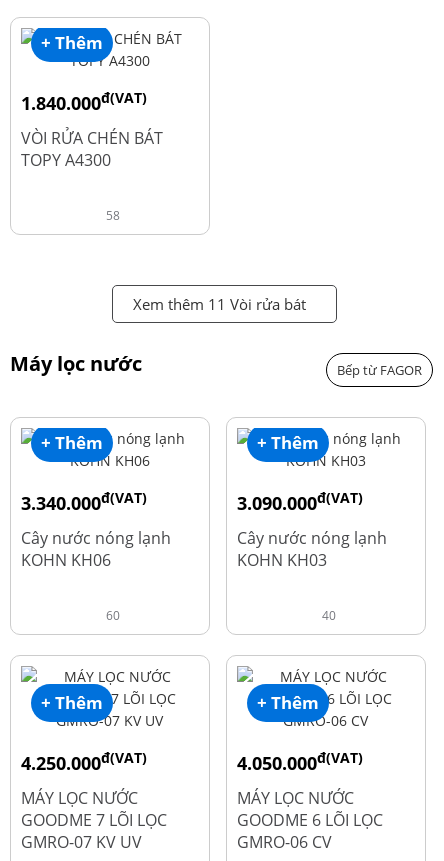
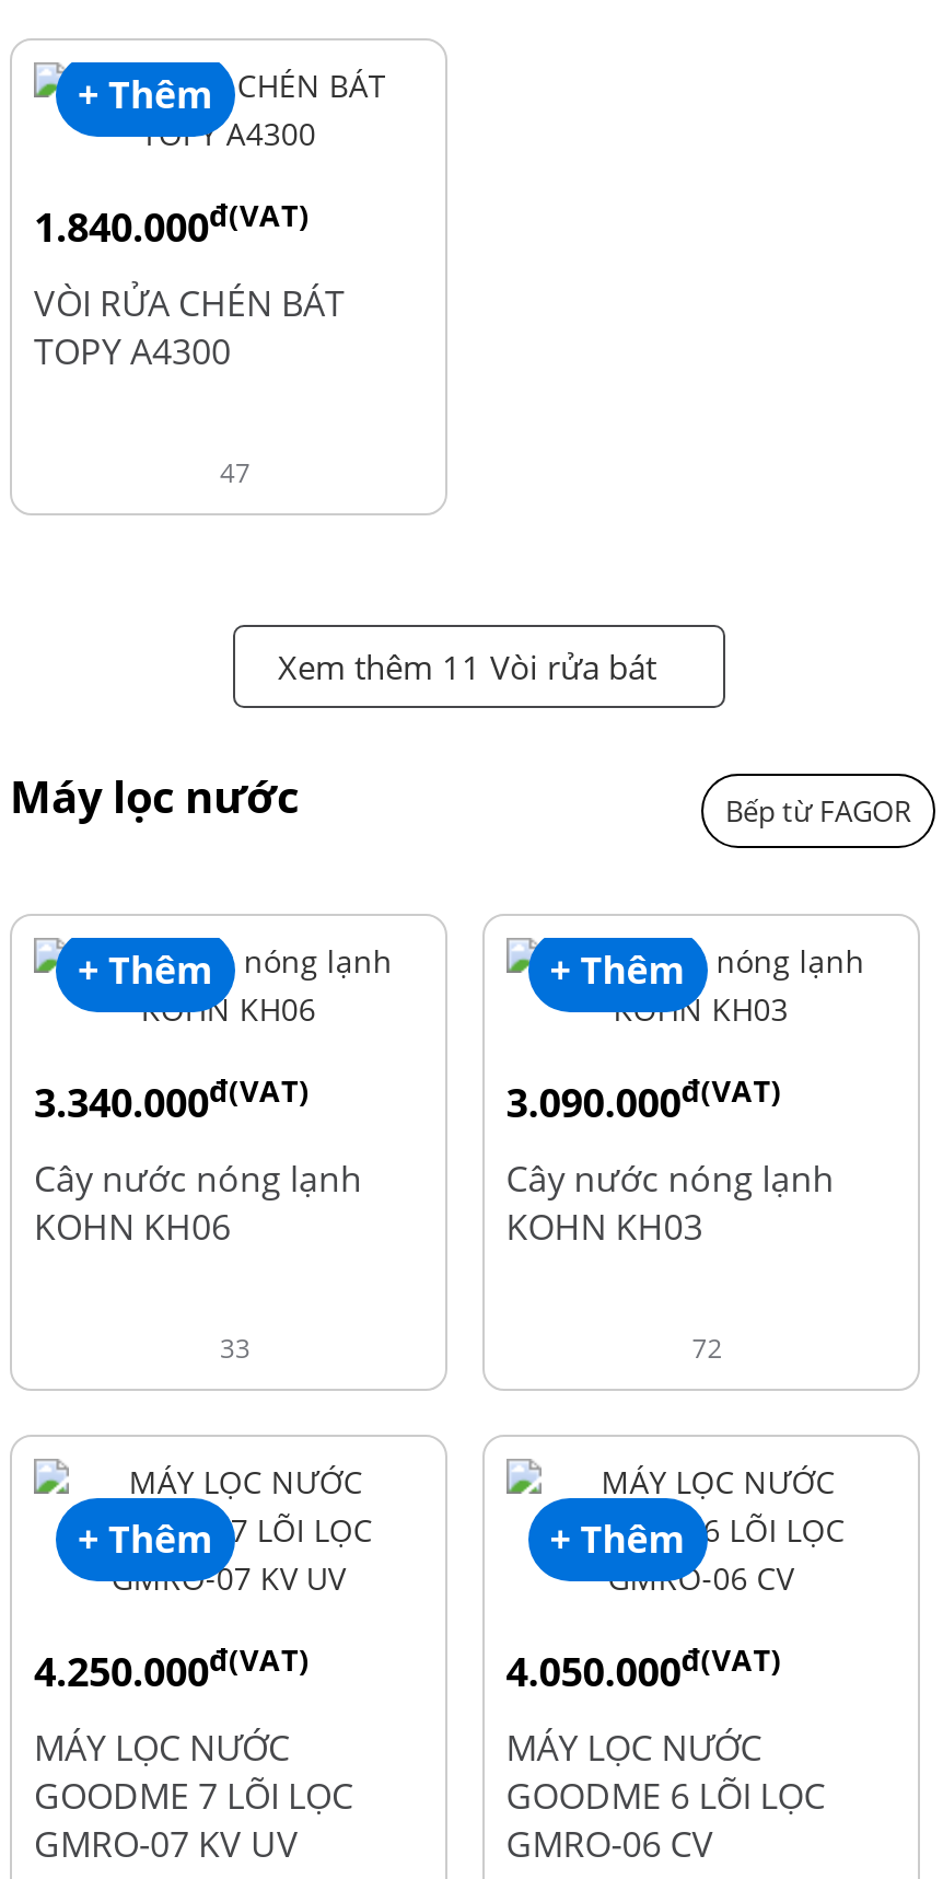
[106,207,120,224] 58 -> [220,453,251,490] 47
[106,607,120,624] 60 -> [220,1329,251,1366] 33
[322,607,336,624] 40 -> [692,1329,723,1366] 72

